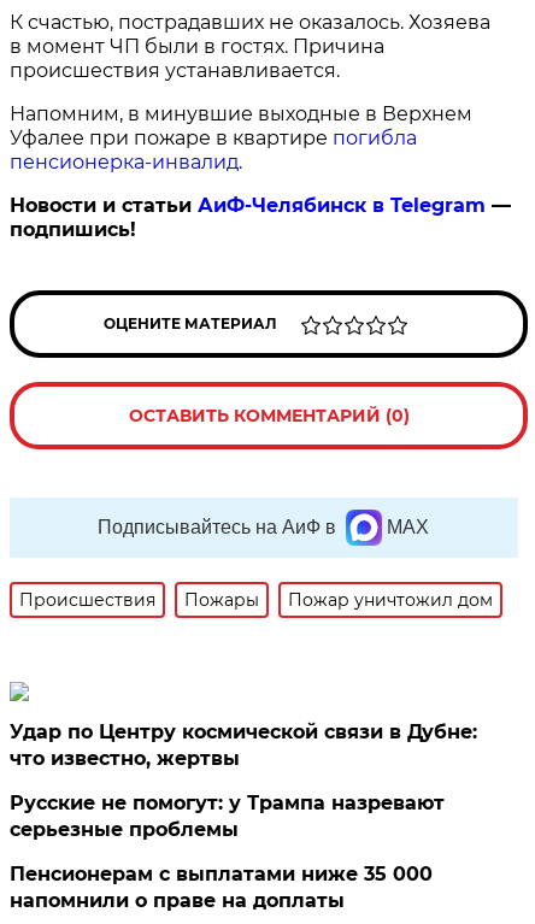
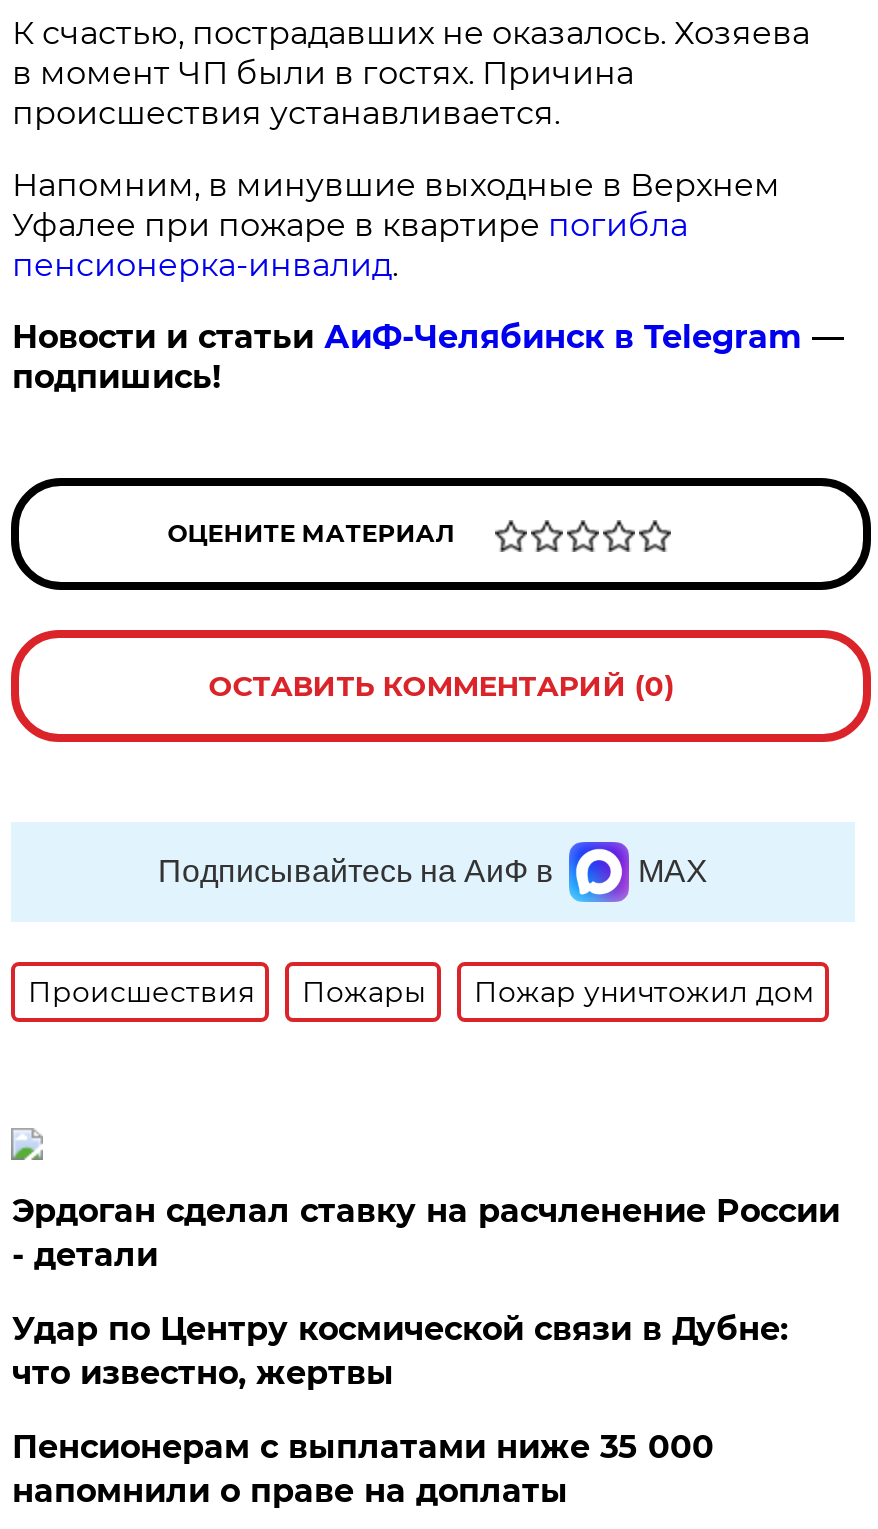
none -> [12,1192,840,1274] Эрдоган сделал ставку на расчленение России | - детали
moved [10,720,478,770] -> [12,1310,788,1392]: Удар по Центру космической связи в Дубне: | что известно, жертвы
[10,791,445,841] Русские не помогут: у Трампа назревают | серьезные проблемы -> none

